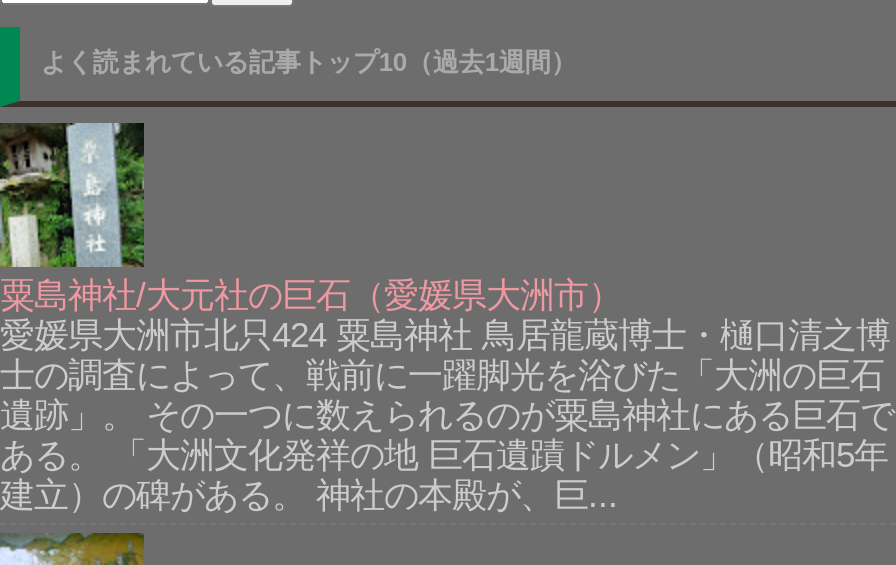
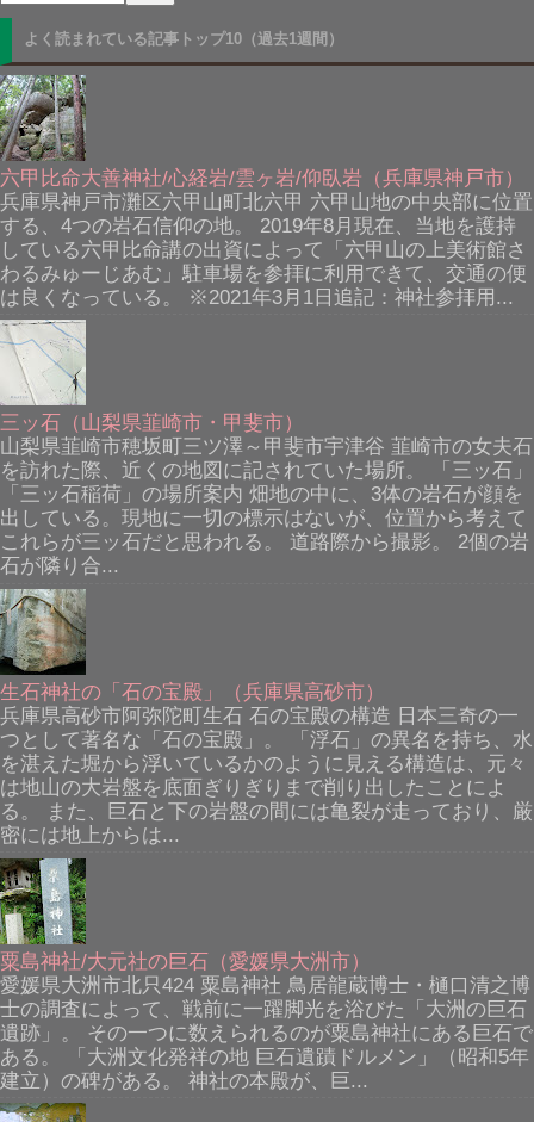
none -> [0,74,533,309] [image] | 六甲比命大善神社/心経岩/雲ヶ岩/仰臥岩（兵庫県神戸市） | 兵庫県神戸市灘区六甲山町北六甲 六甲山地の中央部に位置 | する、4つの岩石信仰の地。 2019年8月現在、当地を護持 | している六甲比命講の出資によって「六甲山の上美術館さ | わるみゅーじあむ」駐車場を参拝に利用できて、交通の便 | は良くなっている。 ※2021年3月1日追記：神社参拝用...
none -> [0,318,533,578] [image] | 三ッ石（山梨県韮崎市・甲斐市） | 山梨県韮崎市穂坂町三ツ澤～甲斐市宇津谷 韮崎市の女夫石 | を訪れた際、近くの地図に記されていた場所。 「三ッ石」 | 「三ッ石稲荷」の場所案内 畑地の中に、3体の岩石が顔を | 出している。現地に一切の標示はないが、位置から考えて | これらが三ッ石だと思われる。 道路際から撮影。 2個の岩 | 石が隣り合...
none -> [0,587,533,847] [image] | 生石神社の「石の宝殿」（兵庫県高砂市） | 兵庫県高砂市阿弥陀町生石 石の宝殿の構造 日本三奇の一 | つとして著名な「石の宝殿」。 「浮石」の異名を持ち、水 | を湛えた堀から浮いているかのように見える構造は、元々 | は地山の大岩盤を底面ぎりぎりまで削り出したことによ | る。 また、巨石と下の岩盤の間には亀裂が走っており、厳 | 密には地上からは...

